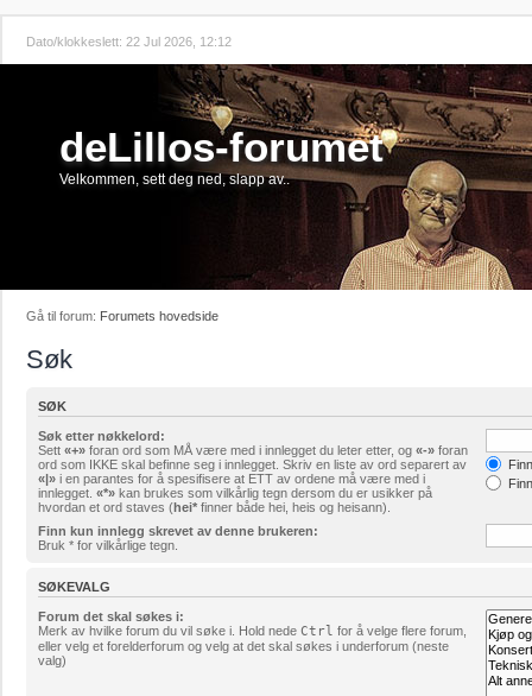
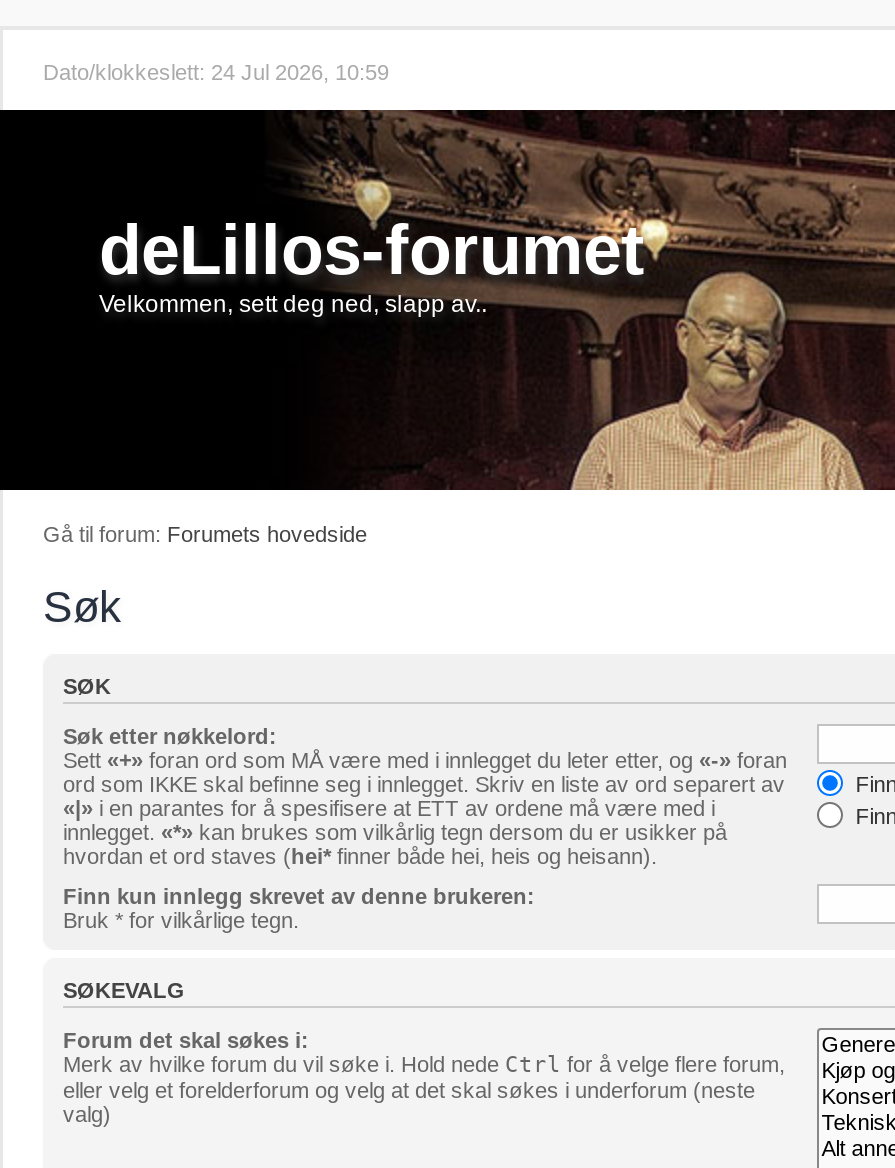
[26,34,232,49] Dato/klokkeslett: 22 Jul 2026, 12:12 -> [43,60,389,84] Dato/klokkeslett: 24 Jul 2026, 10:59

